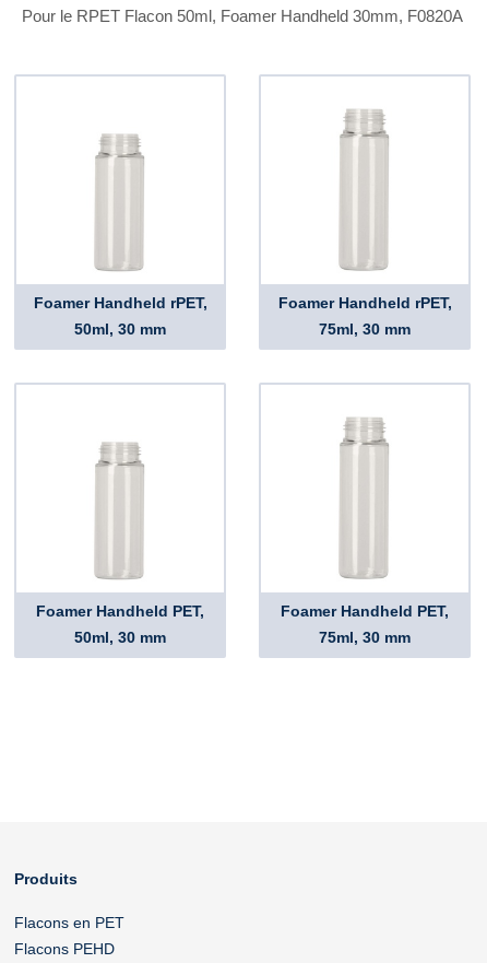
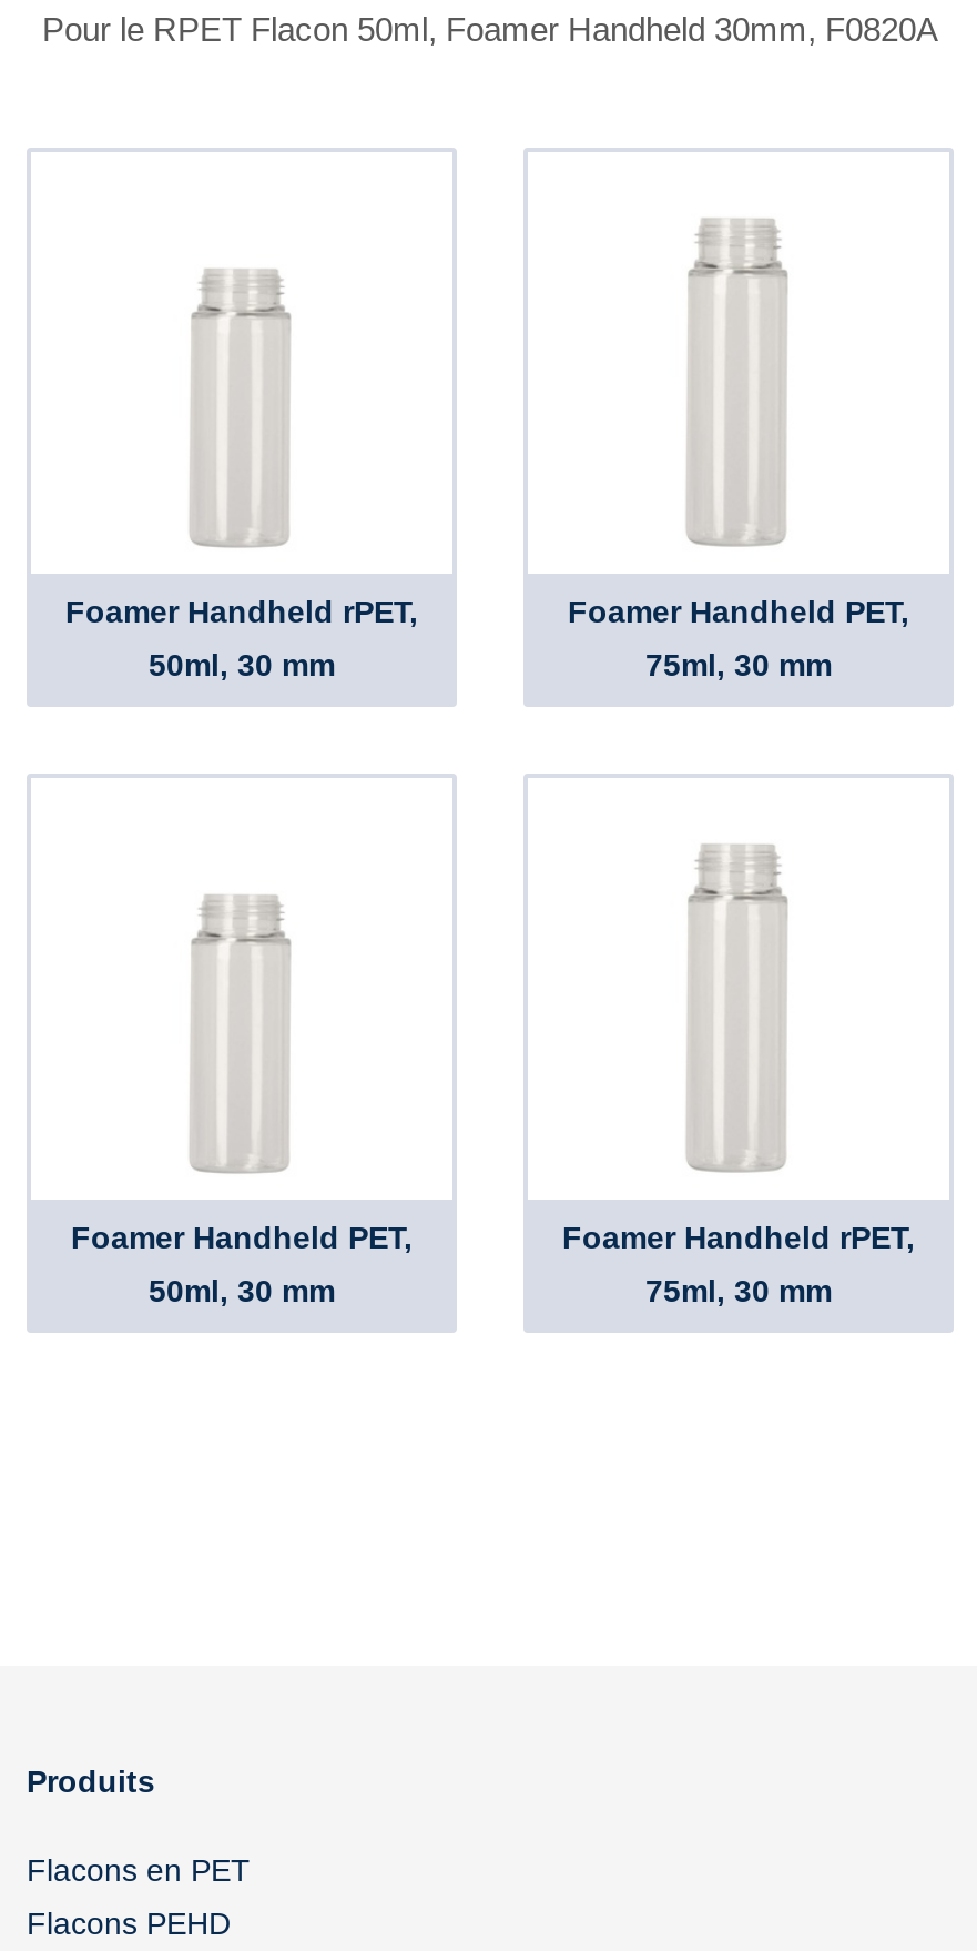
[278,294,452,311] Foamer Handheld rPET, -> [568,593,909,629] Foamer Handheld PET,
[281,602,449,620] Foamer Handheld PET, -> [562,1219,915,1255] Foamer Handheld rPET,

